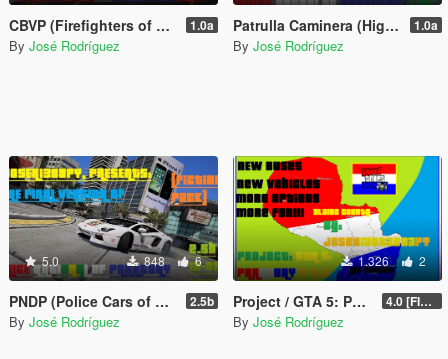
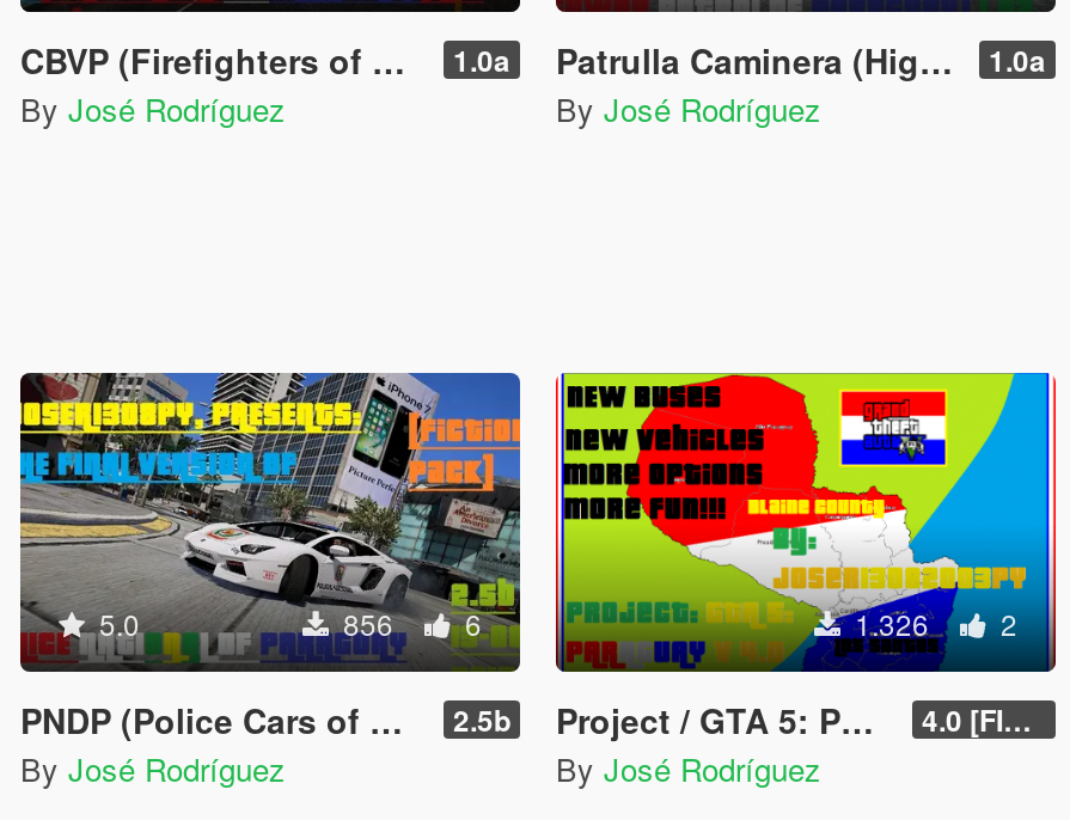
[141,252,202,269] 848 6 -> [336,603,482,644] 856 6

